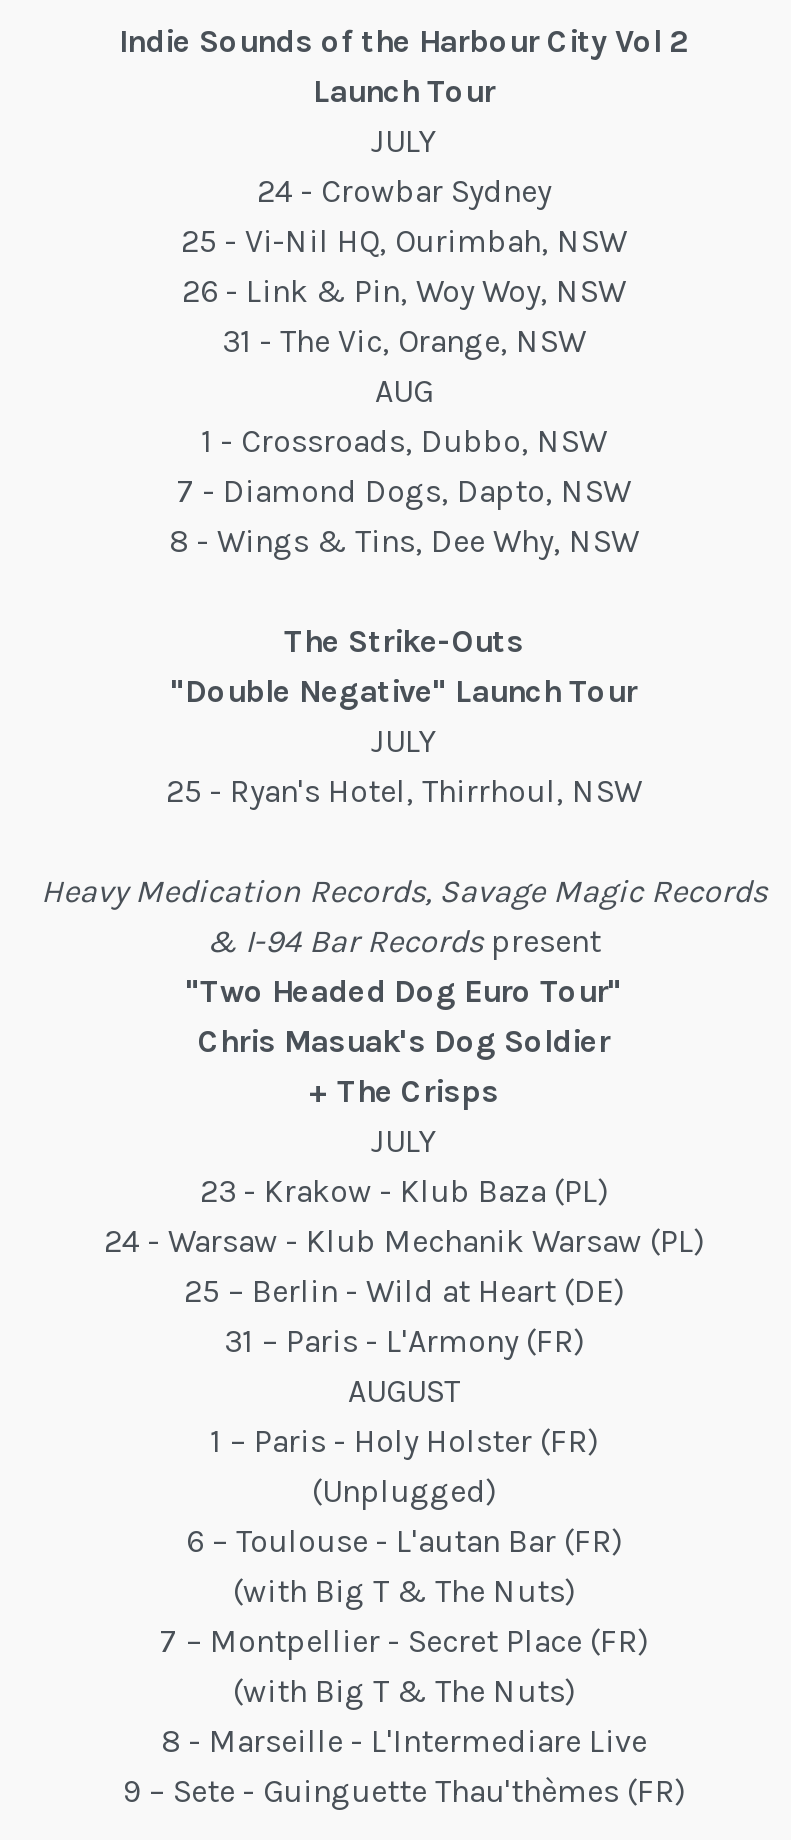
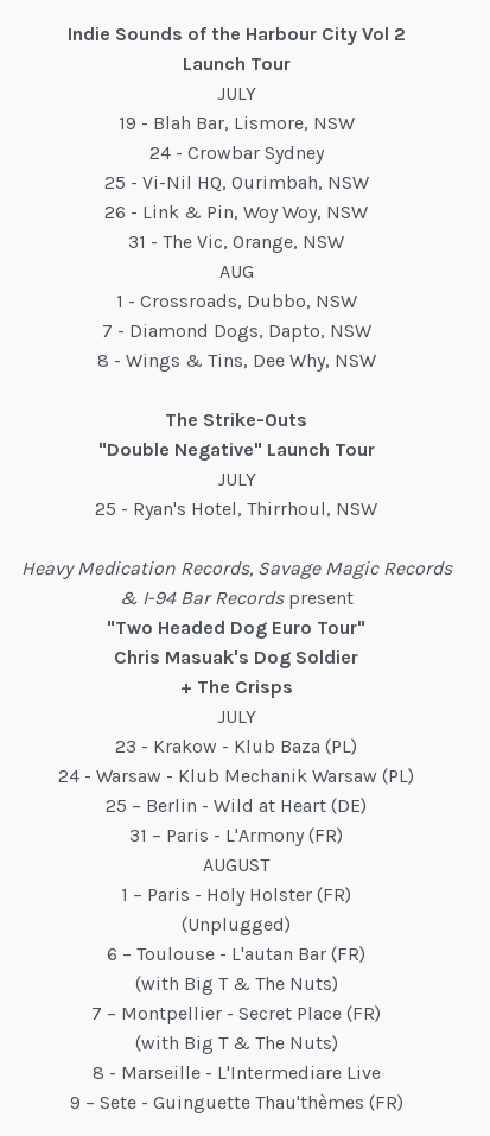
none -> [118,111,354,134] 19 - Blah Bar, Lismore, NSW

